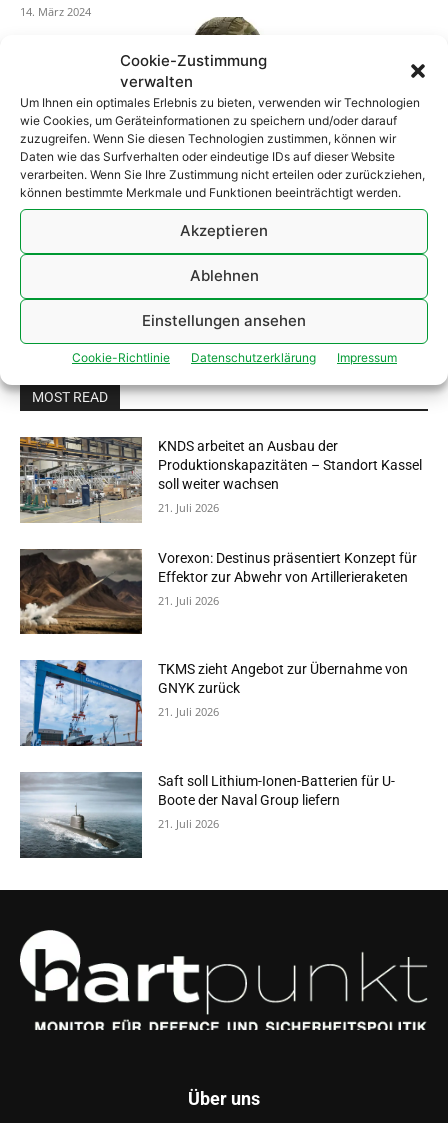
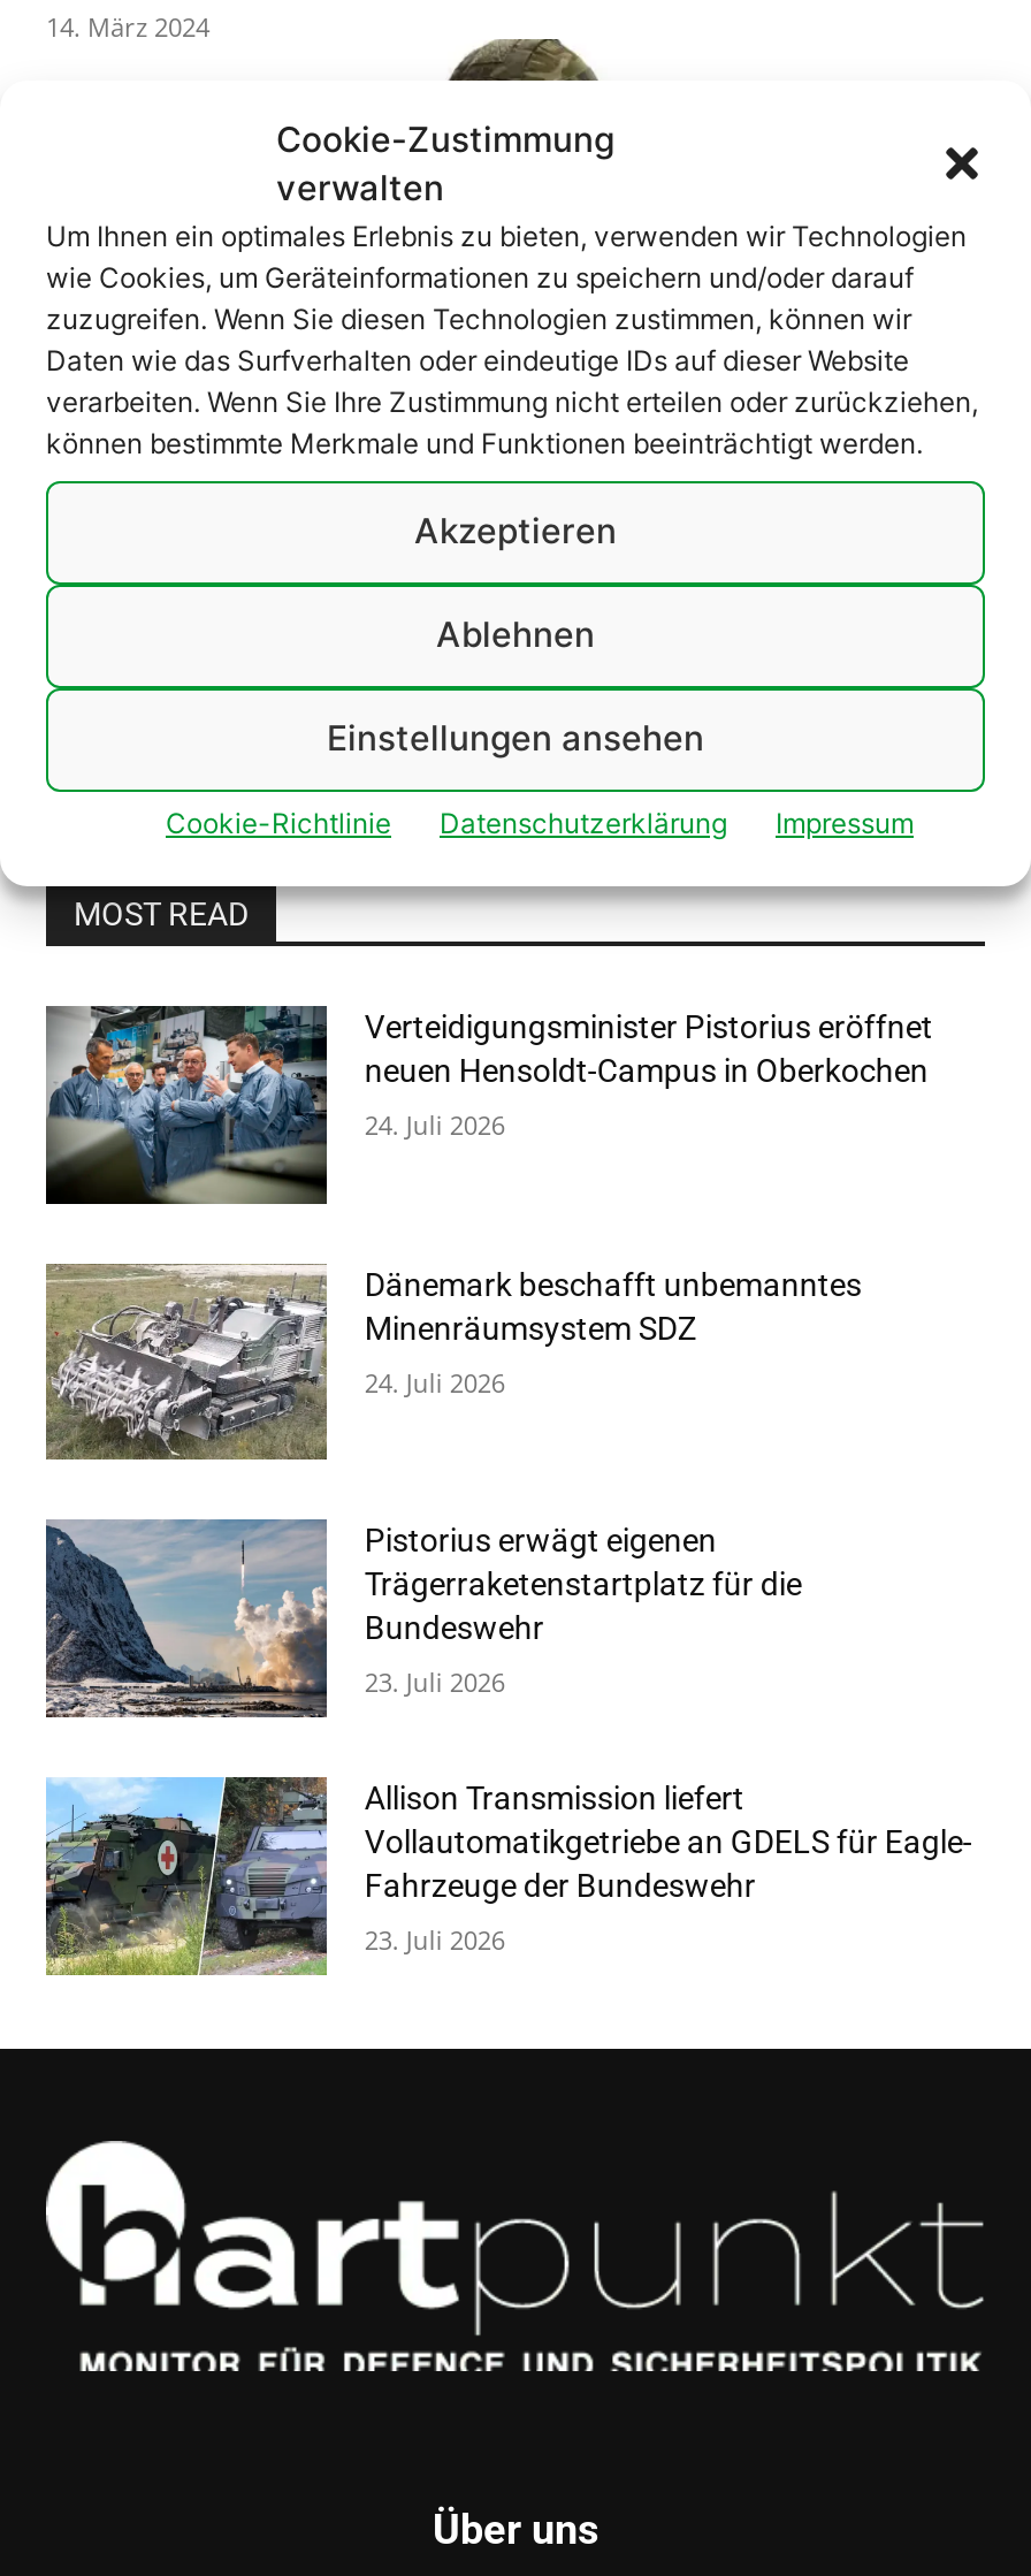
[20,437,422,523] [image] | KNDS arbeitet an Ausbau der | Produktionskapazitäten – Standort Kassel | soll weiter wachsen -> [44,1006,933,1206] [image] | Verteidigungsminister Pistorius eröffnet | neuen Hensoldt-Campus in Oberkochen
[158,500,219,515] 21. Juli 2026 -> [365,1107,505,1142] 24. Juli 2026
[19,549,417,634] [image] | Vorexon: Destinus präsentiert Konzept für | Effektor zur Abwehr von Artillerieraketen -> [44,1264,862,1460] [image] | Dänemark beschafft unbemanntes | Minenräumsystem SDZ
[158,593,219,608] 21. Juli 2026 -> [365,1364,505,1399] 24. Juli 2026
[20,660,408,747] [image] | TKMS zieht Angebot zur Übernahme von | GNYK zurück -> [44,1519,802,1720] [image] | Pistorius erwägt eigenen | Trägerraketenstartplatz für die | Bundeswehr
[158,704,219,719] 21. Juli 2026 -> [365,1665,505,1700] 23. Juli 2026
[19,771,395,859] [image] | Saft soll Lithium-Ionen-Batterien für U- | Boote der Naval Group liefern -> [44,1775,972,1977] [image] | Allison Transmission liefert | Vollautomatikgetriebe an GDELS für Eagle- | Fahrzeuge der Bundeswehr
[158,816,219,831] 21. Juli 2026 -> [365,1922,505,1957] 23. Juli 2026

